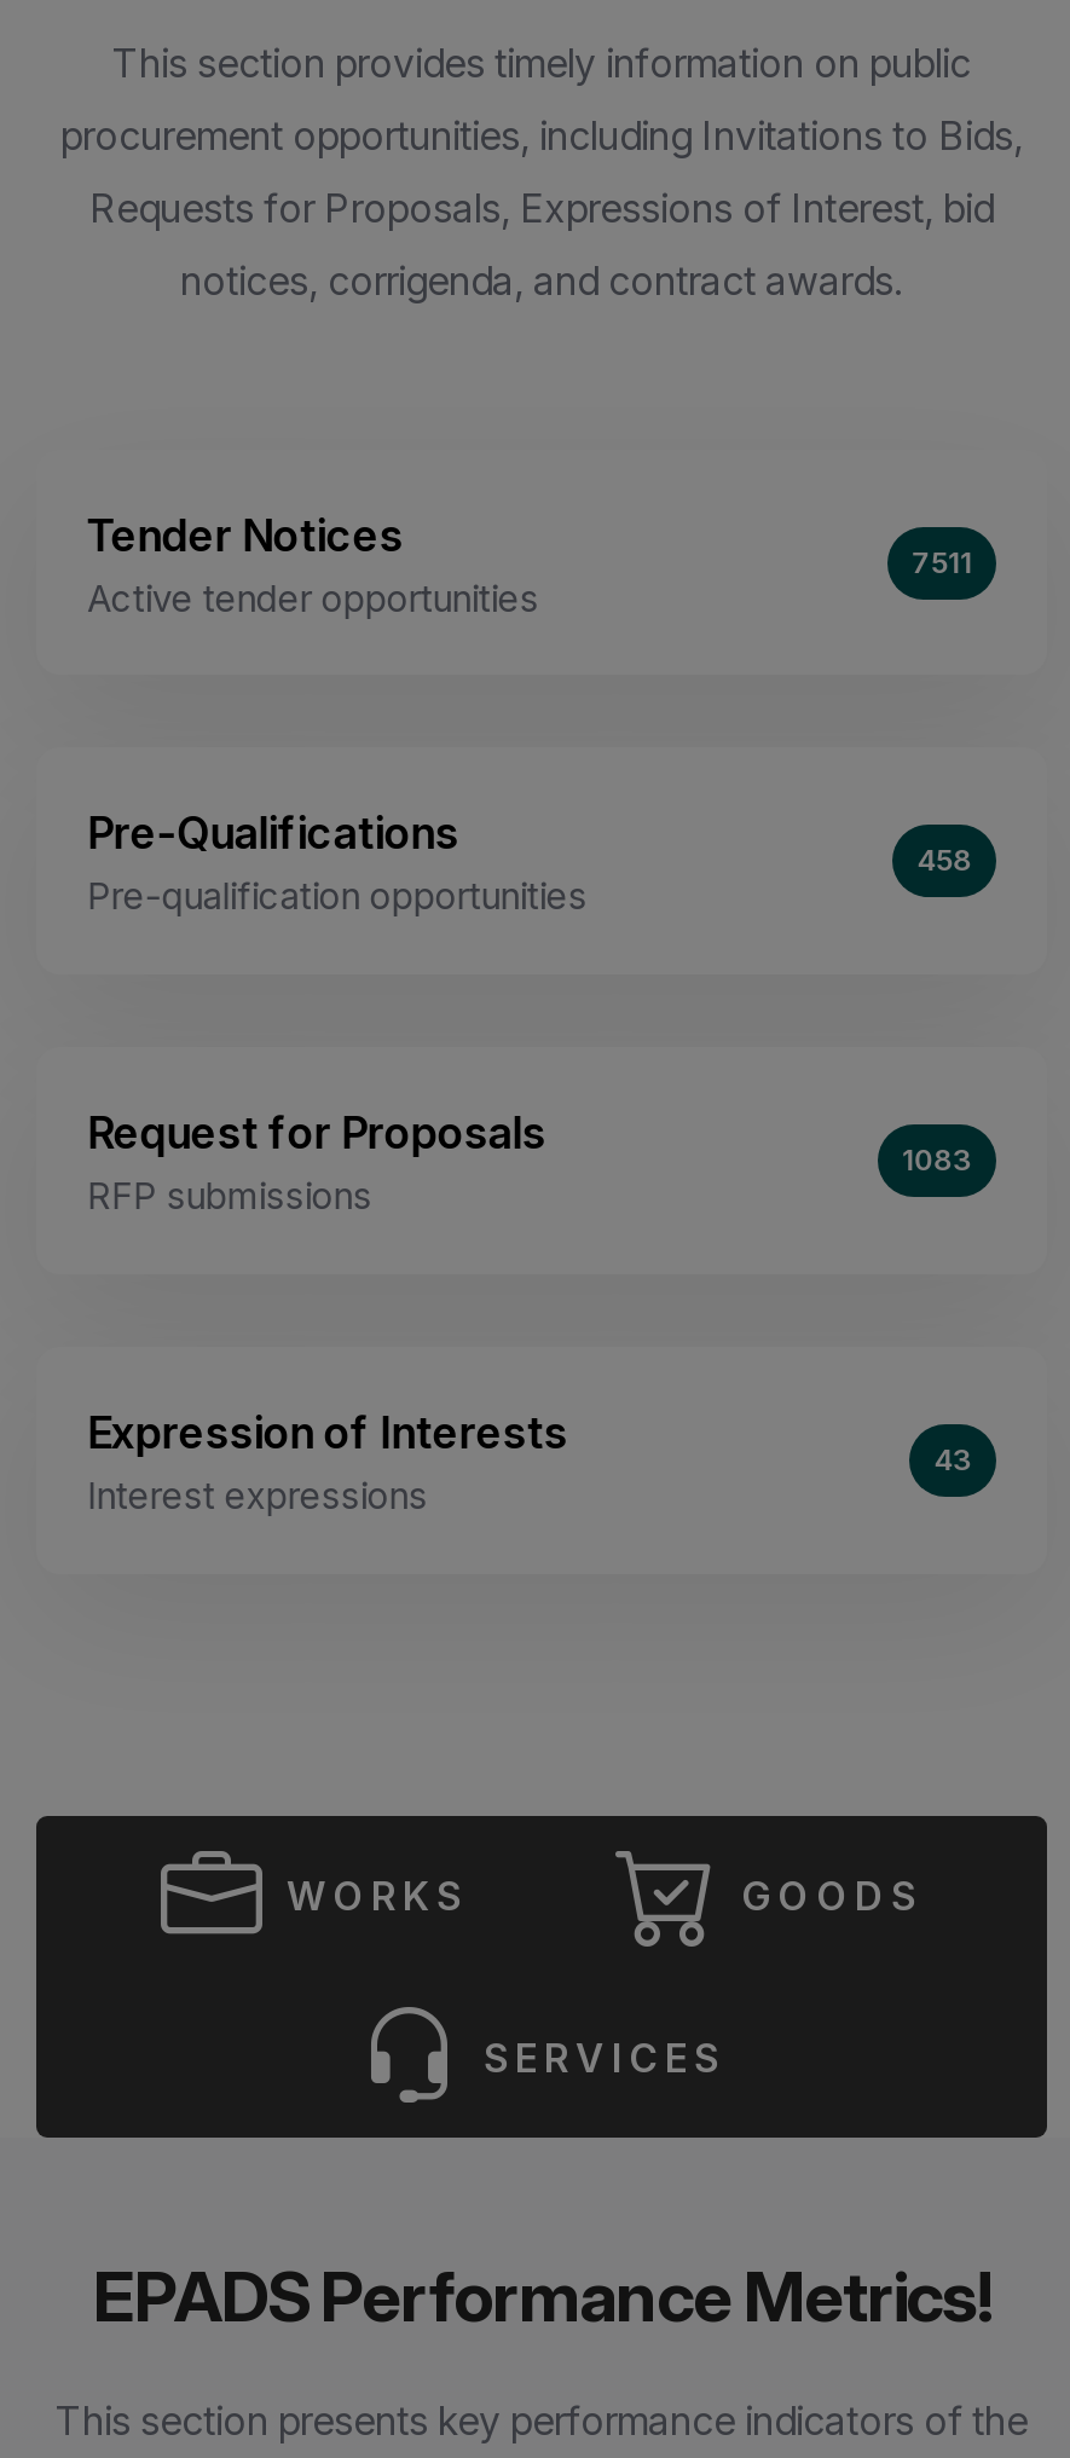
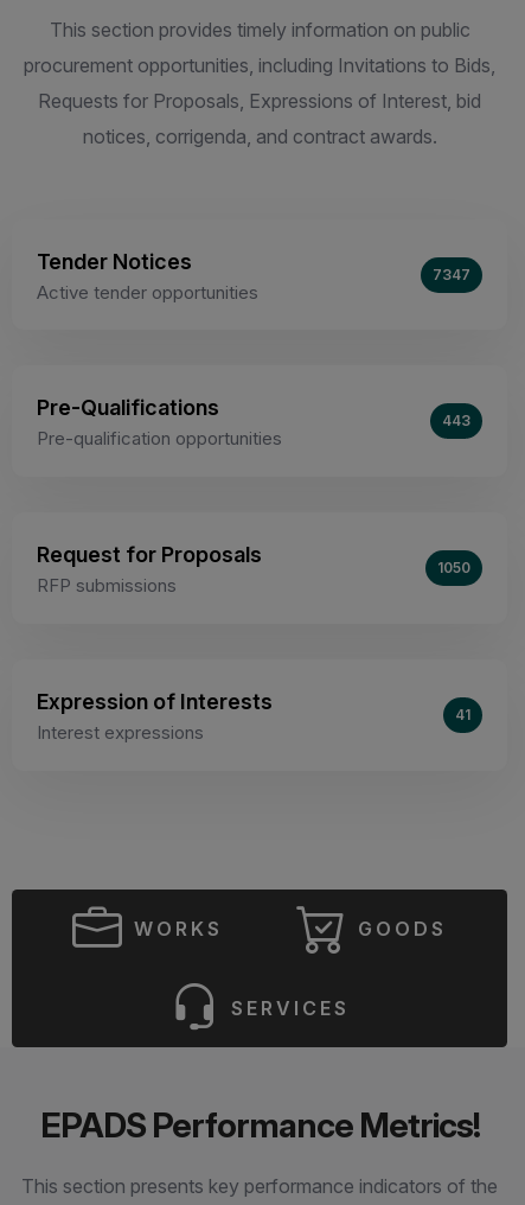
[912,543,972,579] 7511 -> [433,265,471,283] 7347
[917,842,972,879] 458 -> [442,412,471,430] 443
[902,1142,972,1178] 1083 -> [437,559,471,577] 1050
[934,1441,972,1477] 43 -> [455,706,471,723] 41

